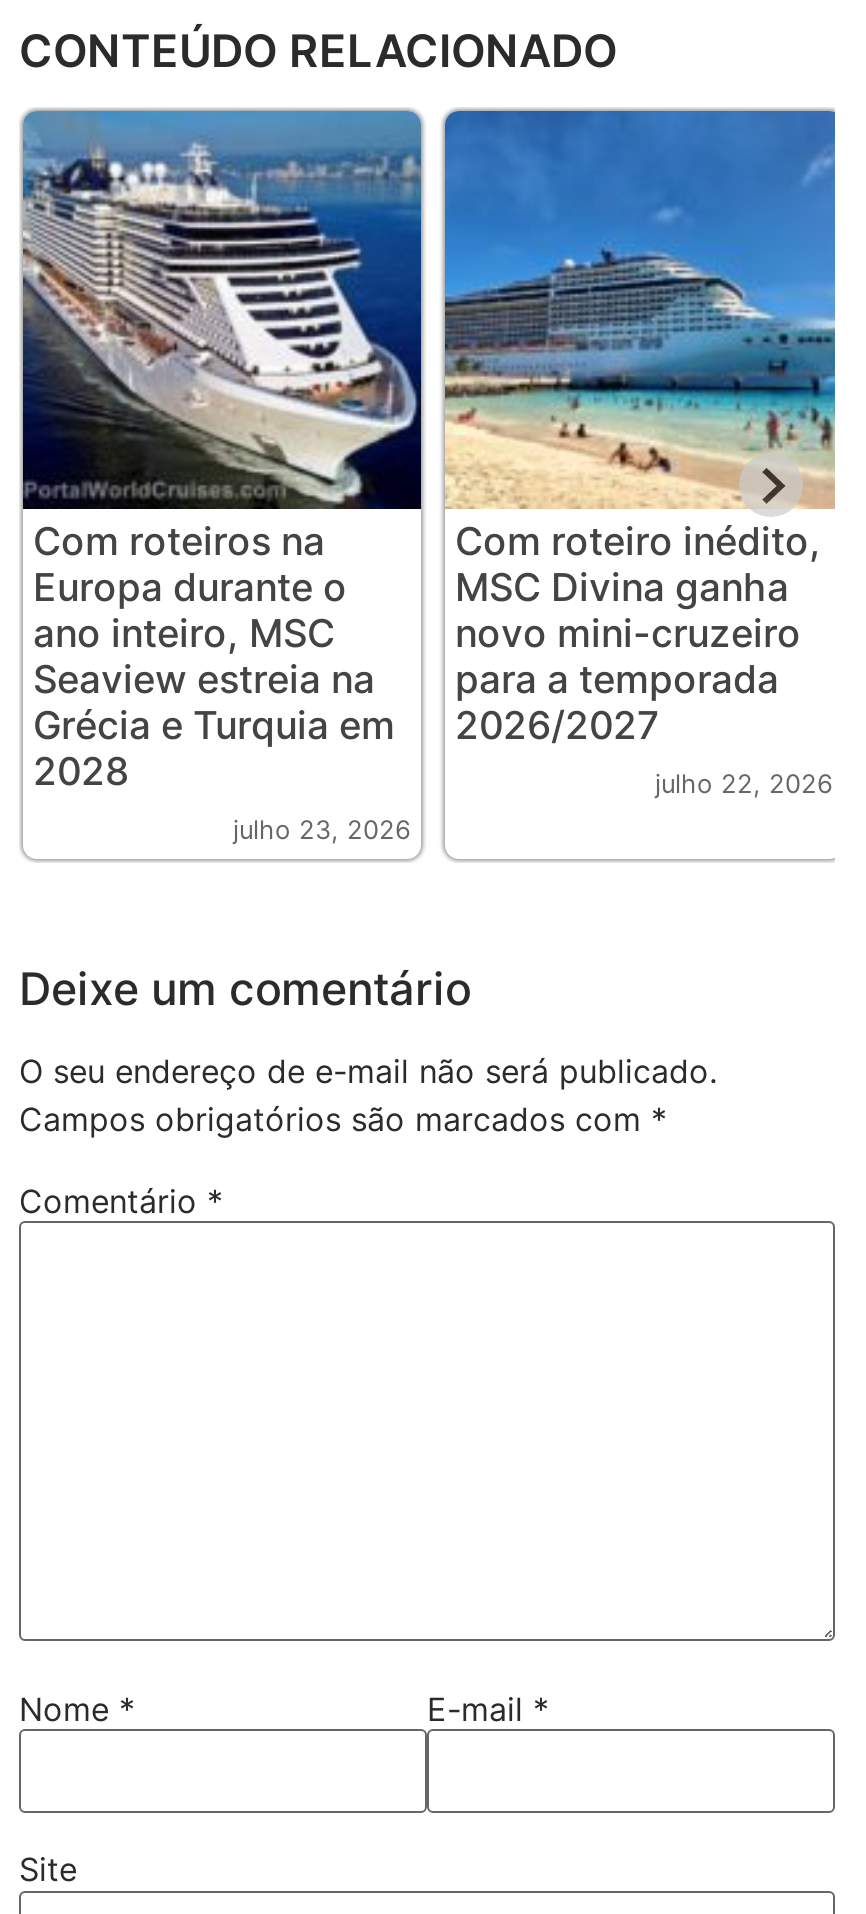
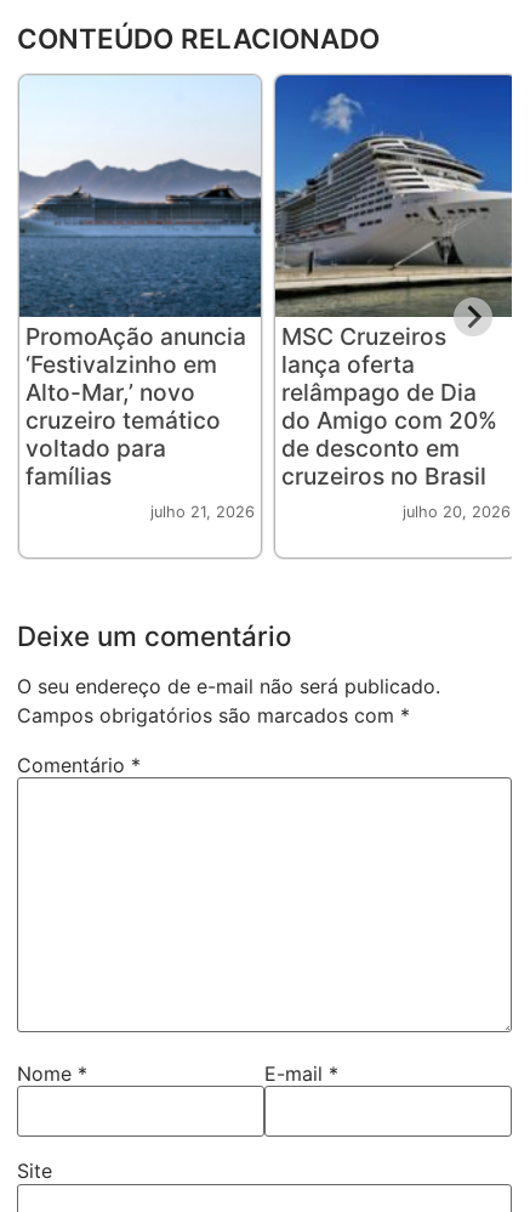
[21,109,423,846] [image] | Com roteiros na | Europa durante o | ano inteiro, MSC | Seaview estreia na | Grécia e Turquia em | 2028 | julho 23, 2026 -> [19,75,262,522] [image] | PromoAção anuncia | ‘Festivalzinho em | Alto-Mar,’ novo | cruzeiro temático | voltado para | famílias | julho 21, 2026
[445,111,835,800] [image] | Com roteiro inédito, | MSC Divina ganha | novo mini-cruzeiro | para a temporada | 2026/2027 | julho 22, 2026 -> [274,77,512,522] [image] | MSC Cruzeiros | lança oferta | relâmpago de Dia | do Amigo com 20% | de desconto em | cruzeiros no Brasil | julho 20, 2026

